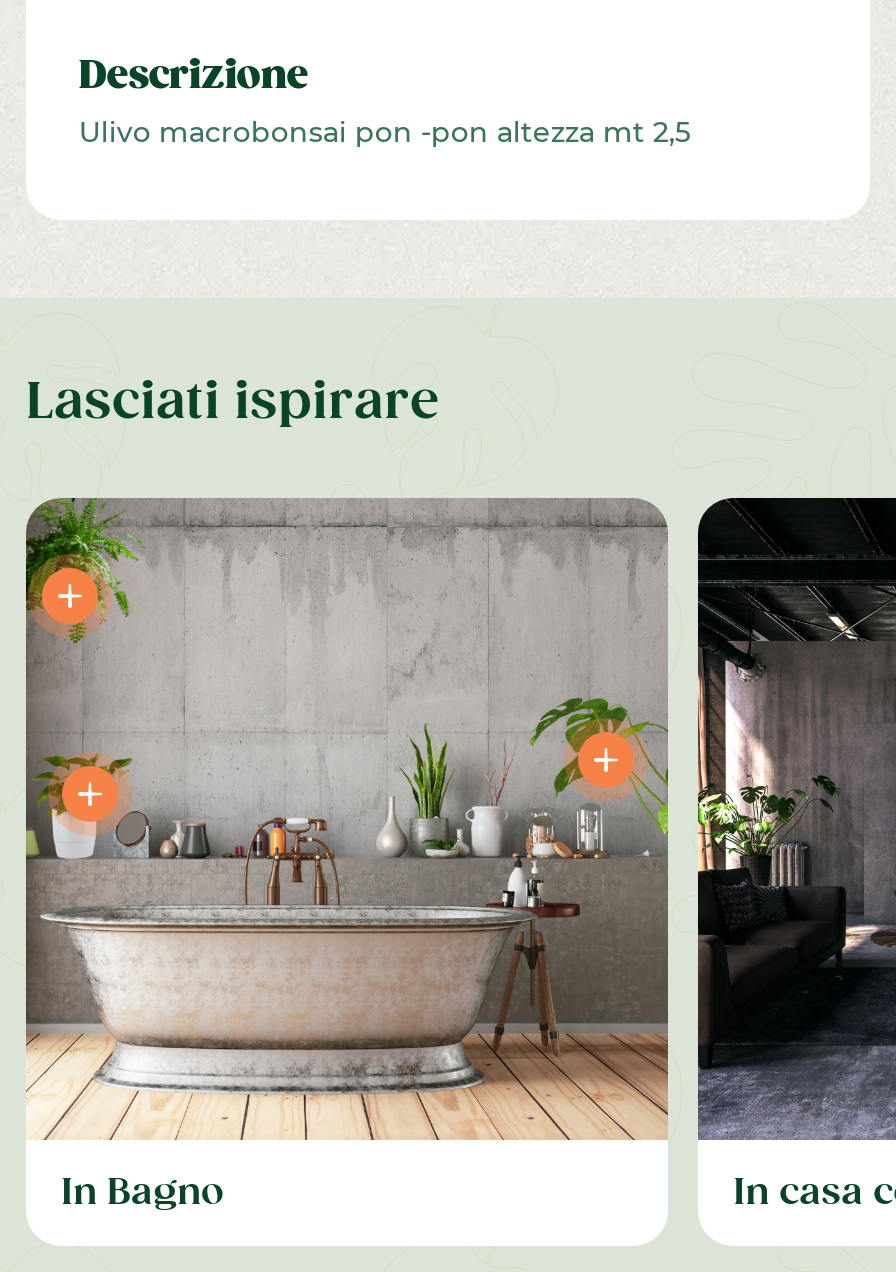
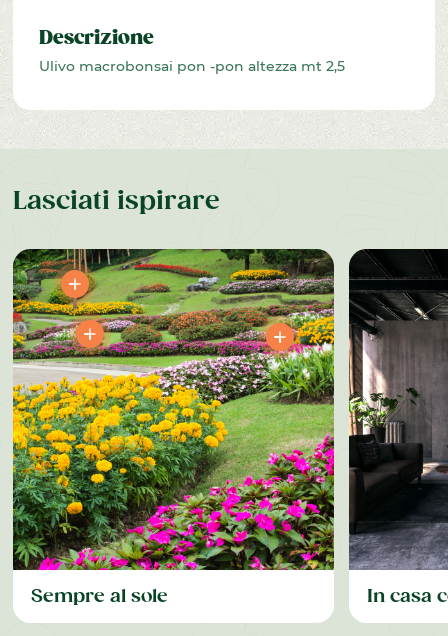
[24,498,670,1214] [image] | In Bagno -> [12,249,335,607] [image] | Sempre al sole

